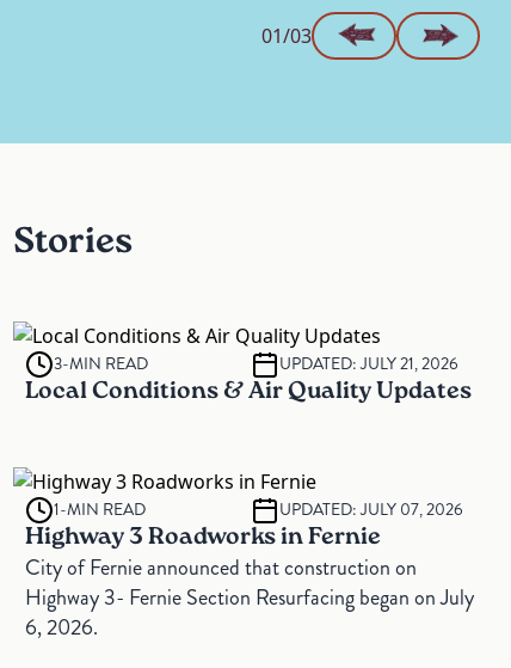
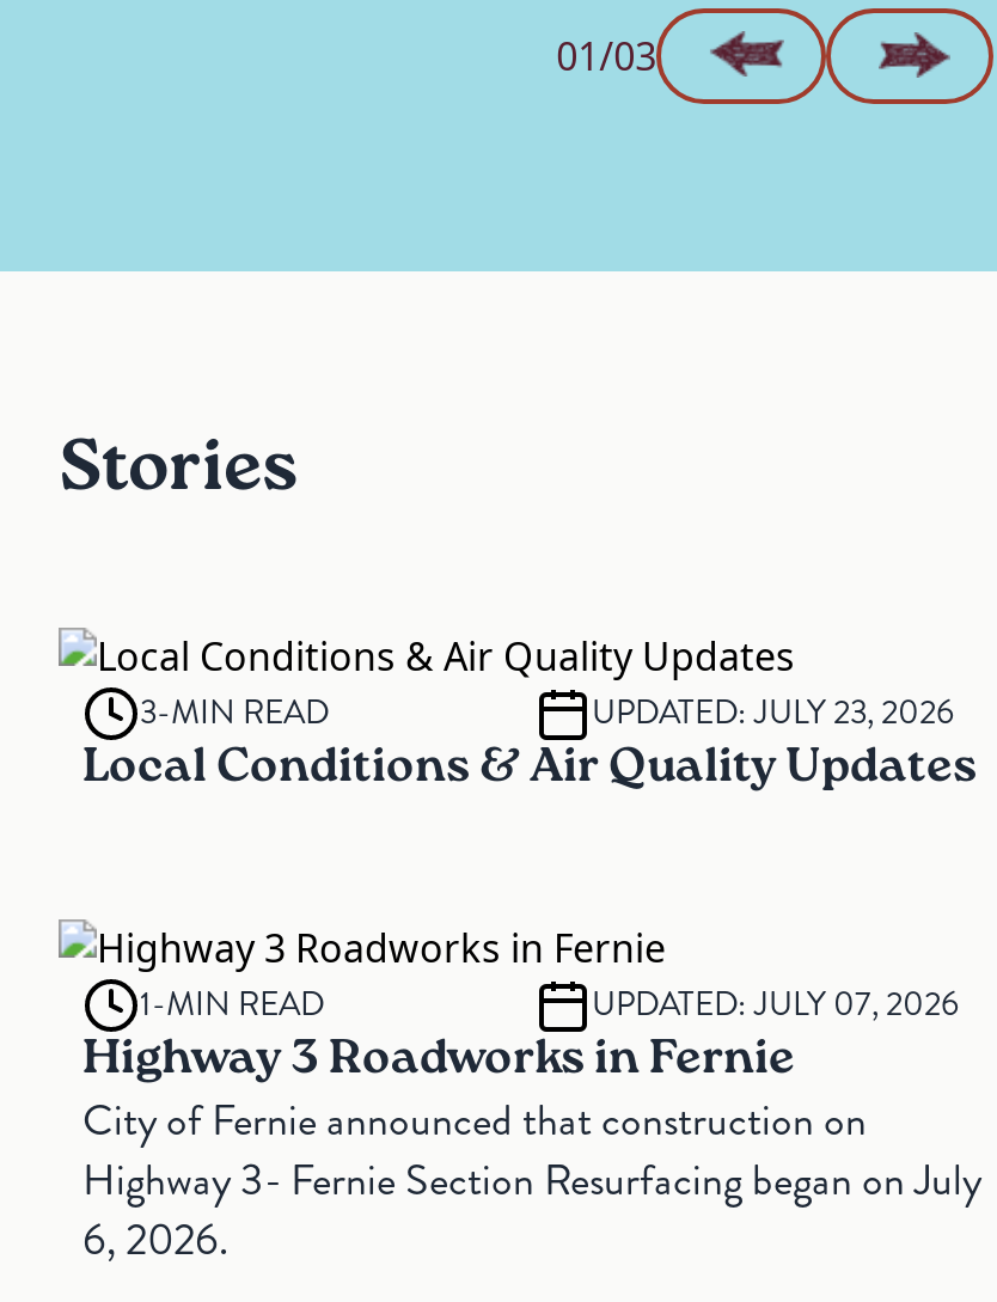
[279,353,458,375] UPDATED: JULY 21, 2026 -> [592,690,955,735] UPDATED: JULY 23, 2026

